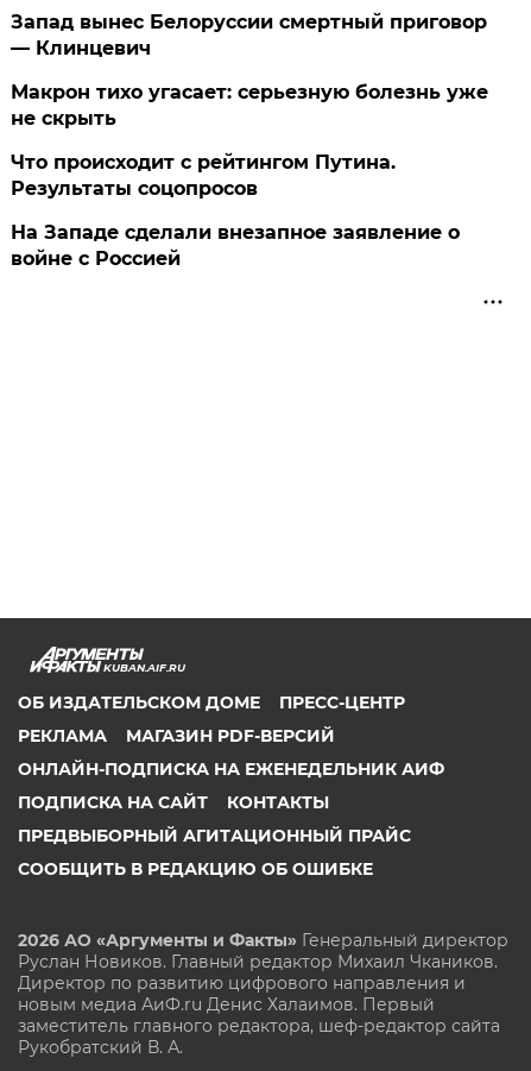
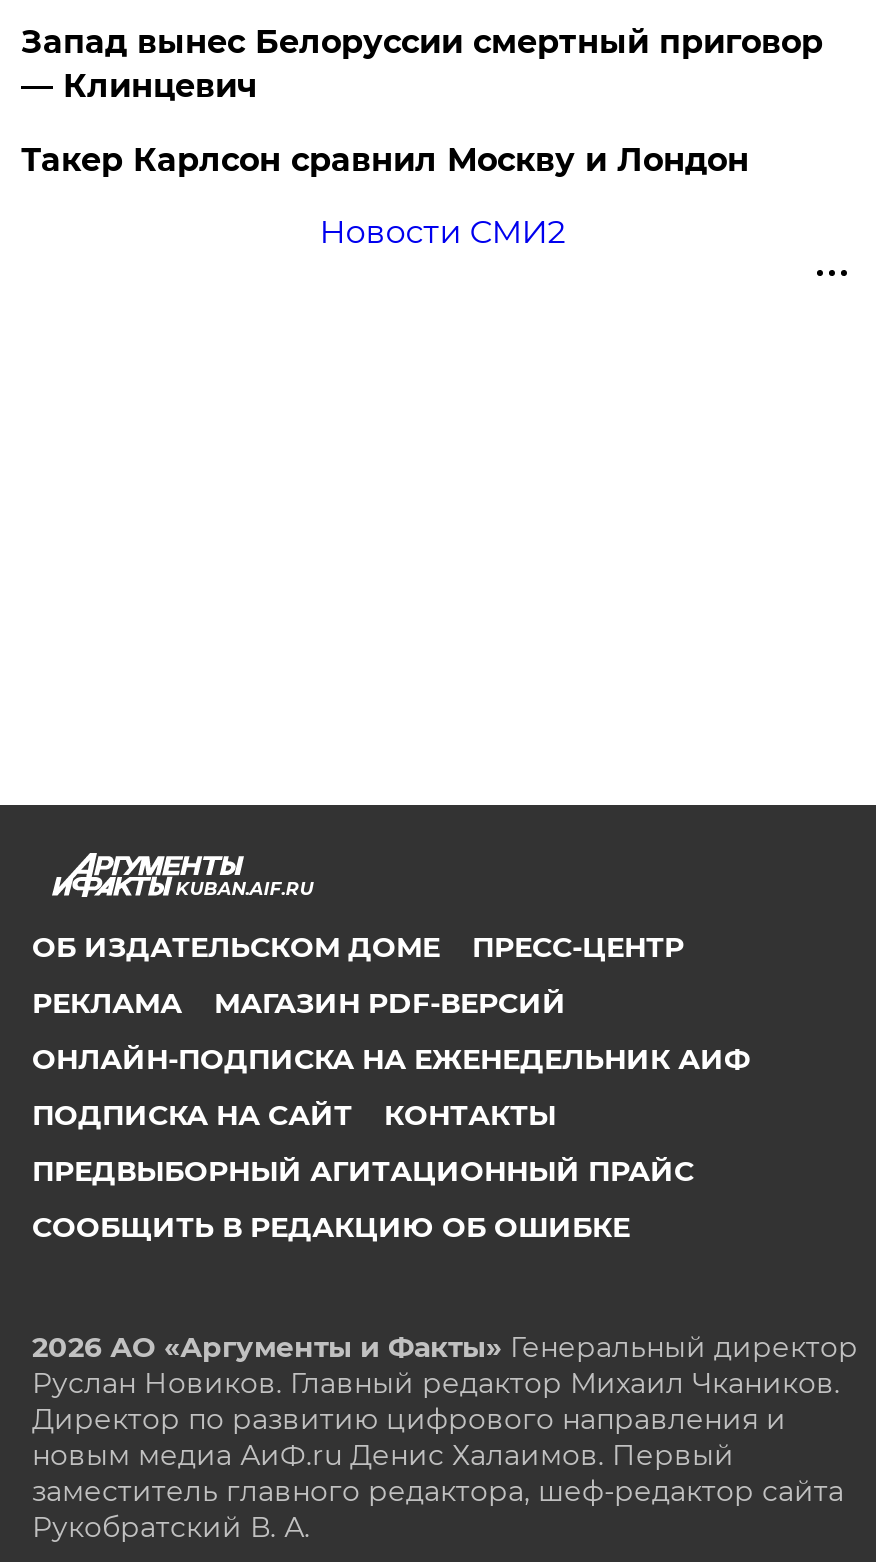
[11,81,489,270] Макрон тихо угасает: серьезную болезнь уже | не скрыть | Что происходит с рейтингом Путина. | Результаты соцопросов | На Западе сделали внезапное заявление о | войне с Россией -> [21,142,749,252] Такер Карлсон сравнил Москву и Лондон | Новости СМИ2

